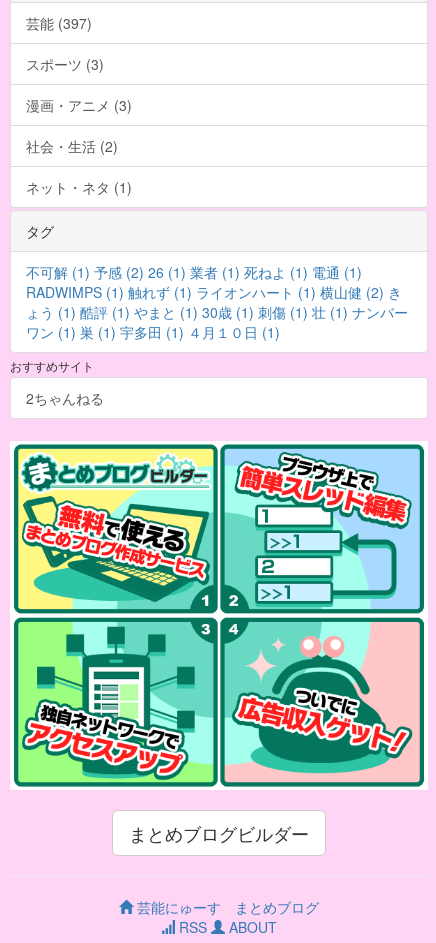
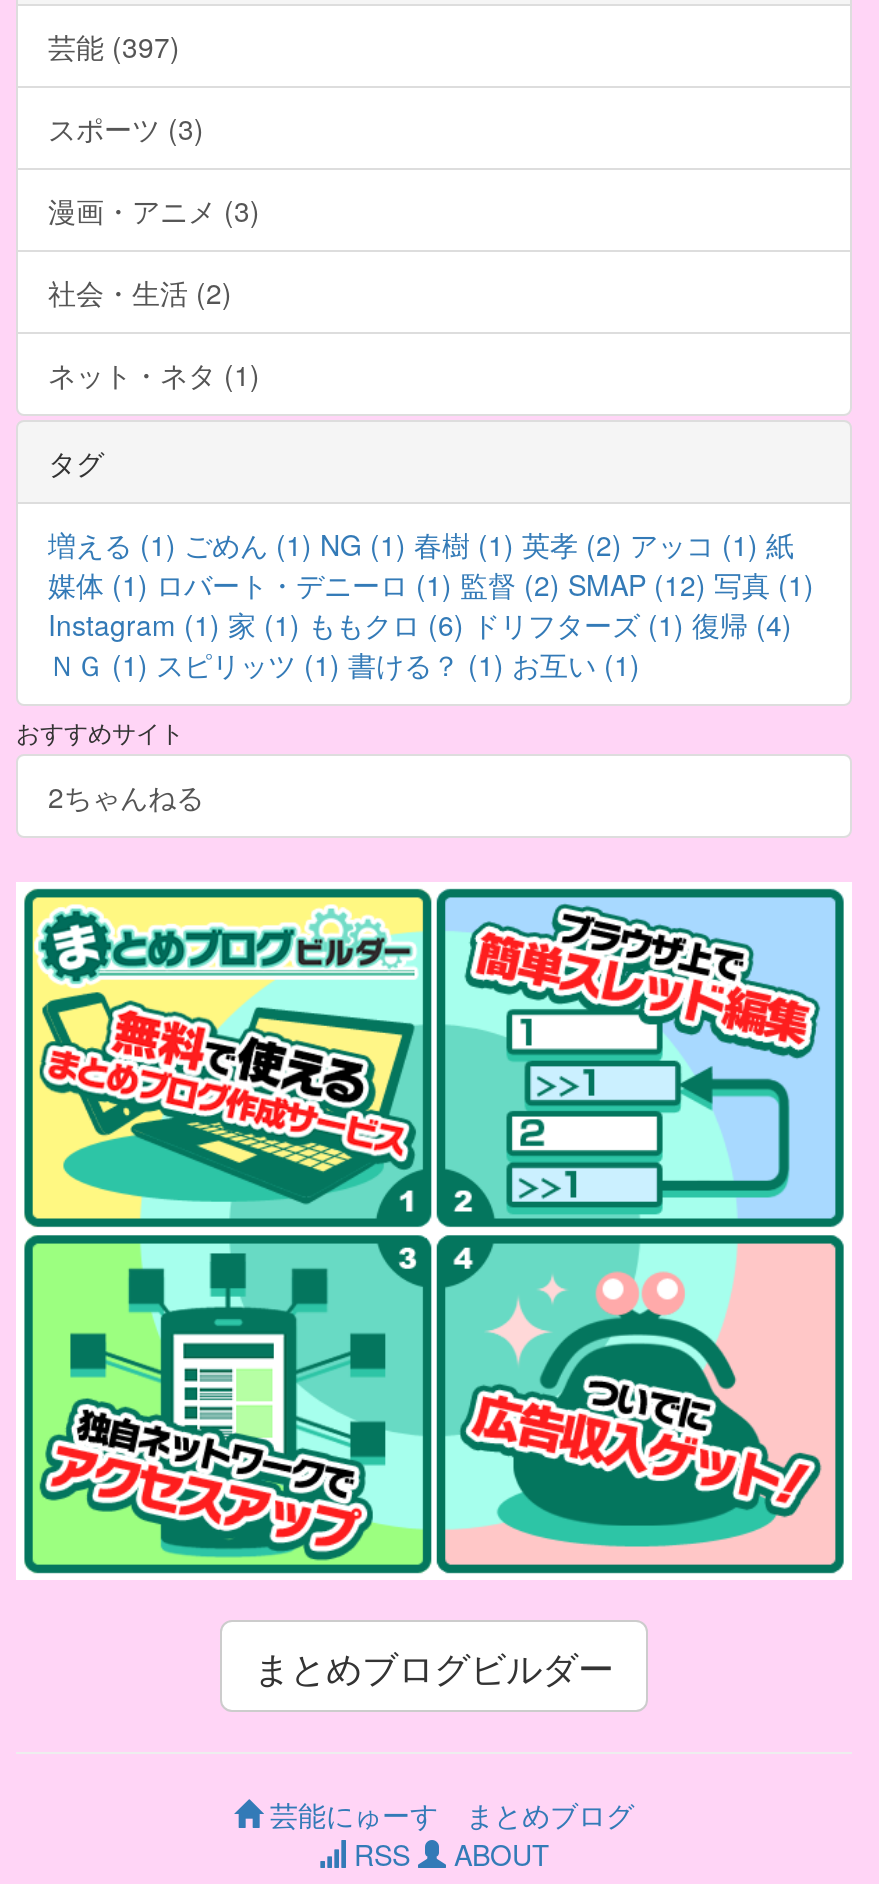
[26,262,408,342] 不可解 (1) 予感 (2) 26 (1) 業者 (1) 死ねよ (1) 電通 (1) | RADWIMPS (1) 触れず (1) ライオンハート (1) 横山健 (2) き | ょう (1) 酷評 (1) やまと (1) 30歳 (1) 刺傷 (1) 壮 (1) ナンバー | ワン (1) 巣 (1) 宇多田 (1) ４月１０日 (1) -> [48,524,814,684] 増える (1) ごめん (1) NG (1) 春樹 (1) 英孝 (2) アッコ (1) 紙 | 媒体 (1) ロバート・デニーロ (1) 監督 (2) SMAP (12) 写真 (1) | Instagram (1) 家 (1) ももクロ (6) ドリフターズ (1) 復帰 (4) | ＮＧ (1) スピリッツ (1) 書ける？ (1) お互い (1)

